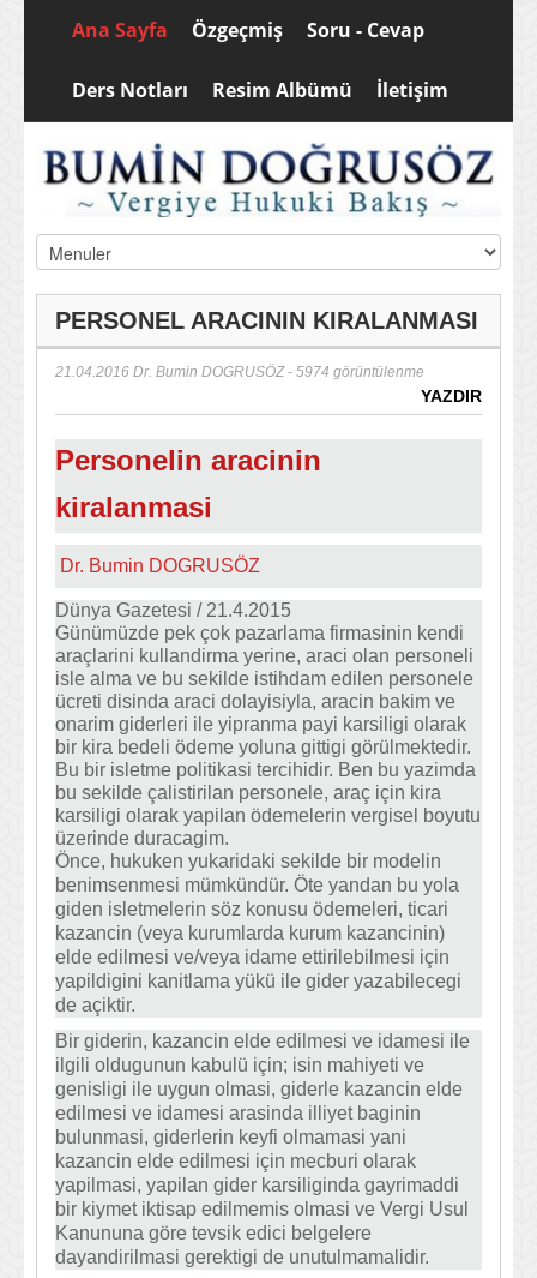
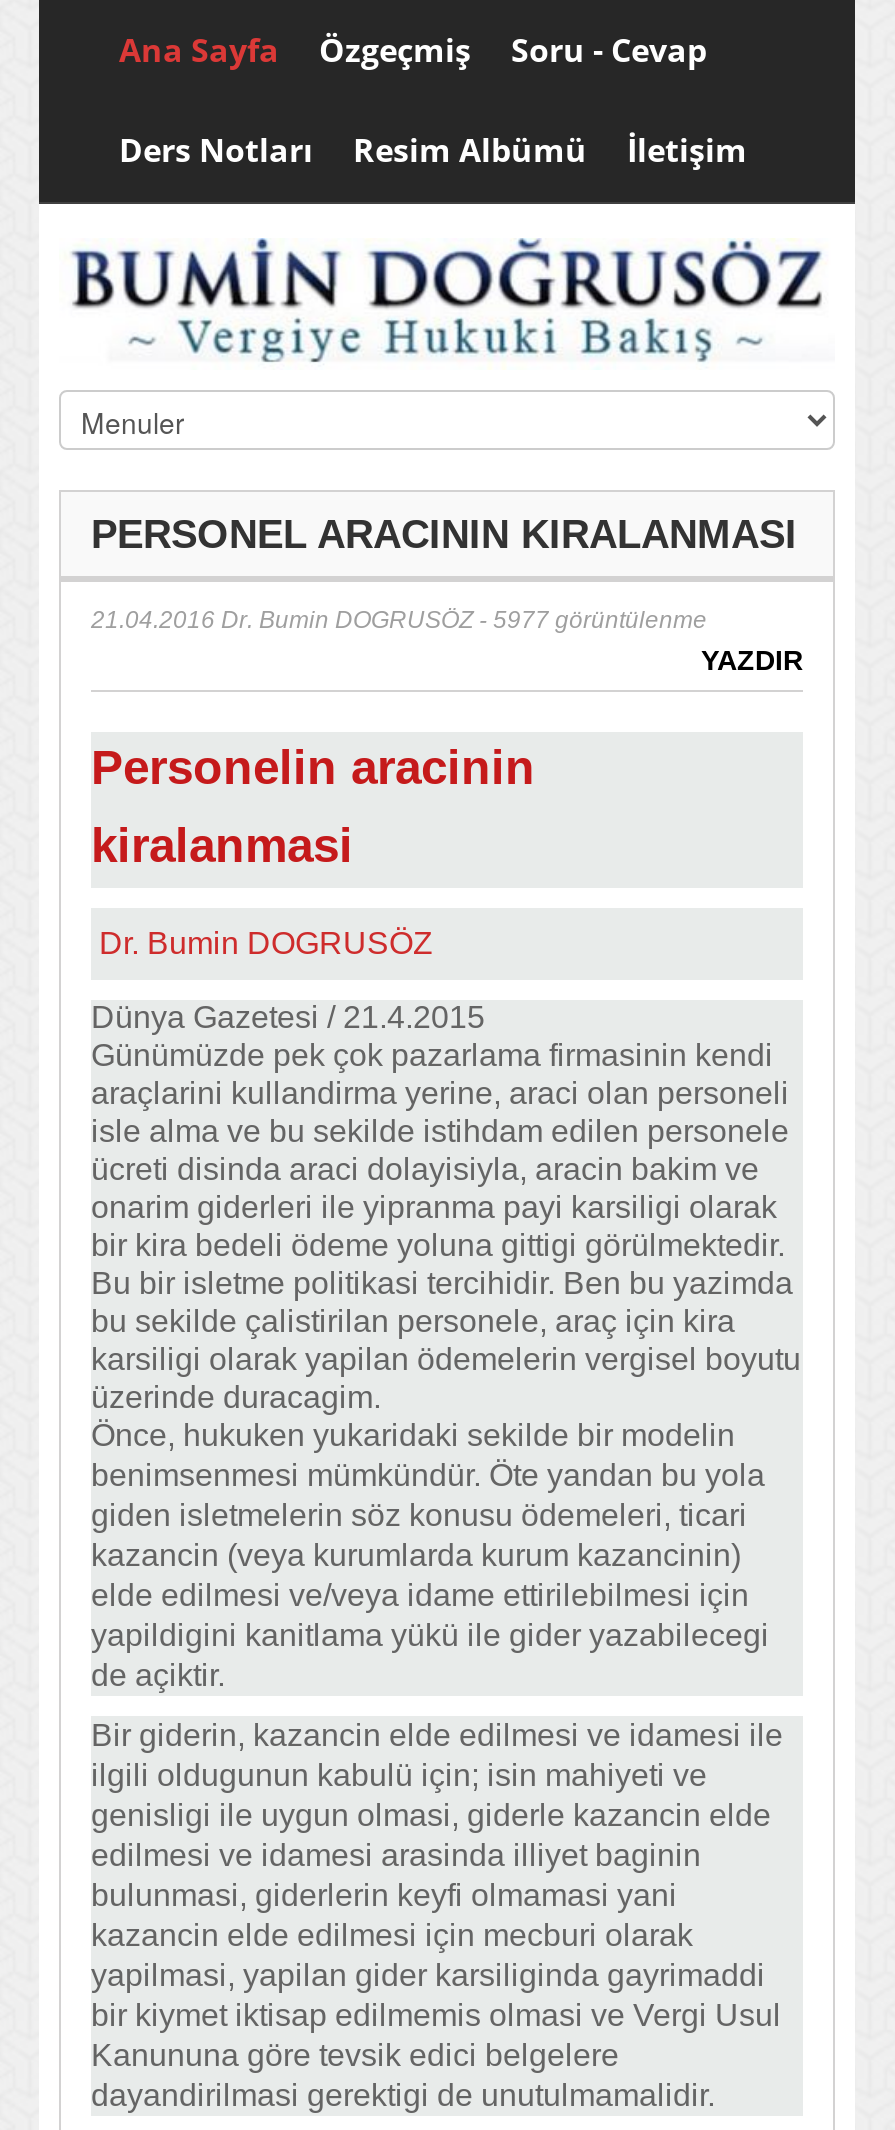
[55,364,424,381] 21.04.2016 Dr. Bumin DOGRUSÖZ - 5974 görüntülenme -> [91,607,707,635] 21.04.2016 Dr. Bumin DOGRUSÖZ - 5977 görüntülenme

